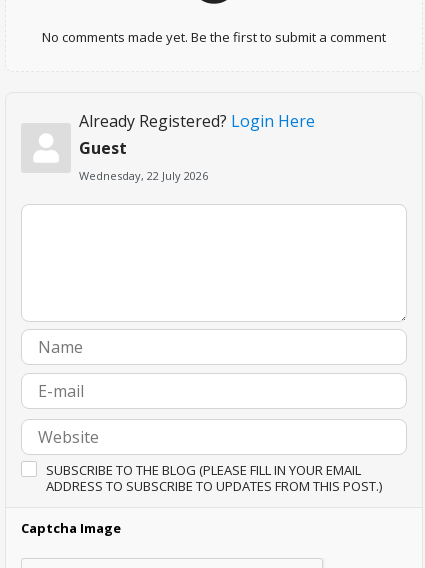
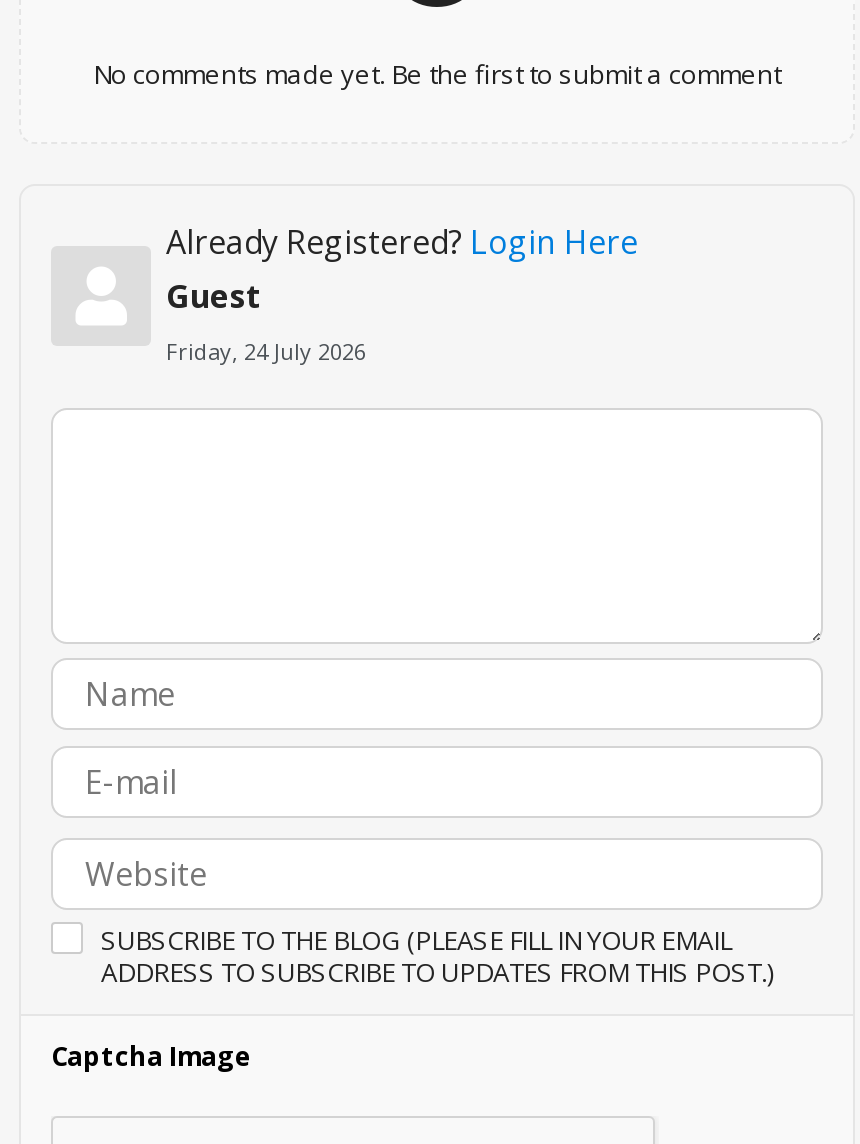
[78,167,207,182] Wednesday, 22 July 2026 -> [166,335,366,365] Friday, 24 July 2026

